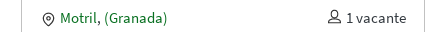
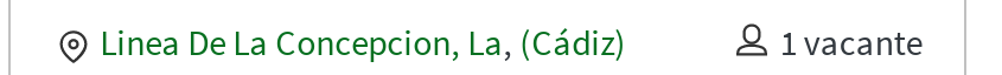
[60,8,168,27] Motril, (Granada) -> [100,19,626,64] Linea De La Concepcion, La, (Cádiz)

